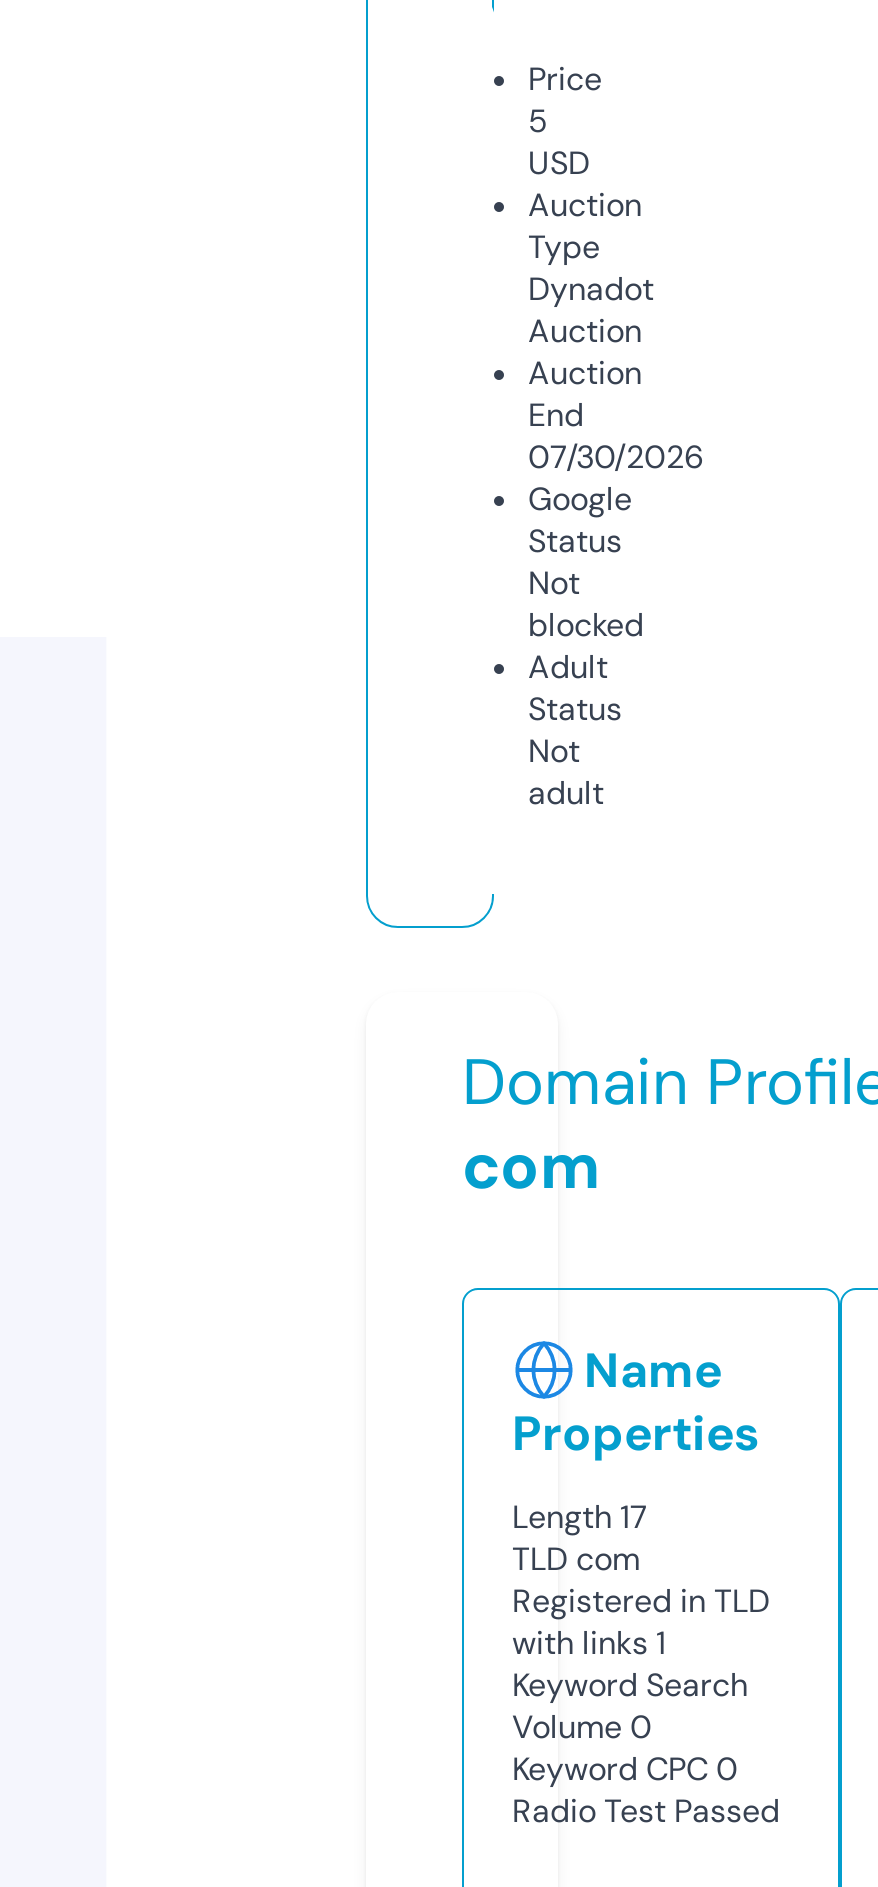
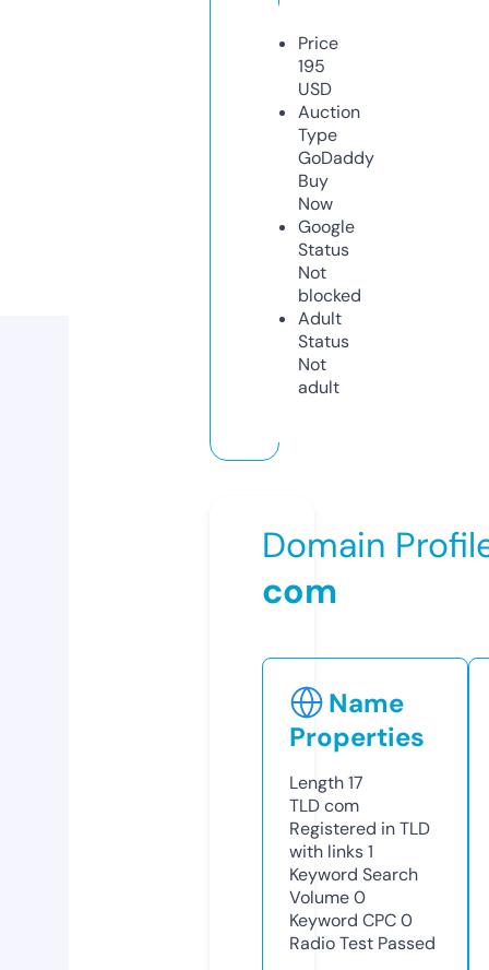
[528,100,548,142] 5 -> [298,54,325,77] 195
[528,268,704,478] Dynadot | Auction | Auction | End | 07/30/2026 -> [298,146,374,215] GoDaddy | Buy | Now

